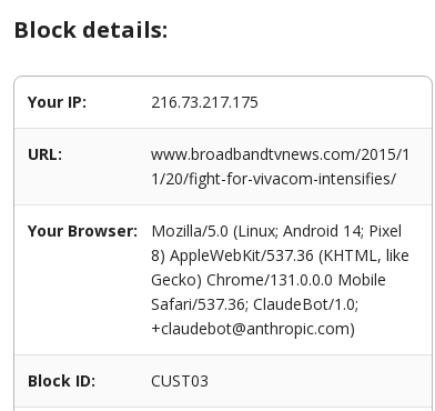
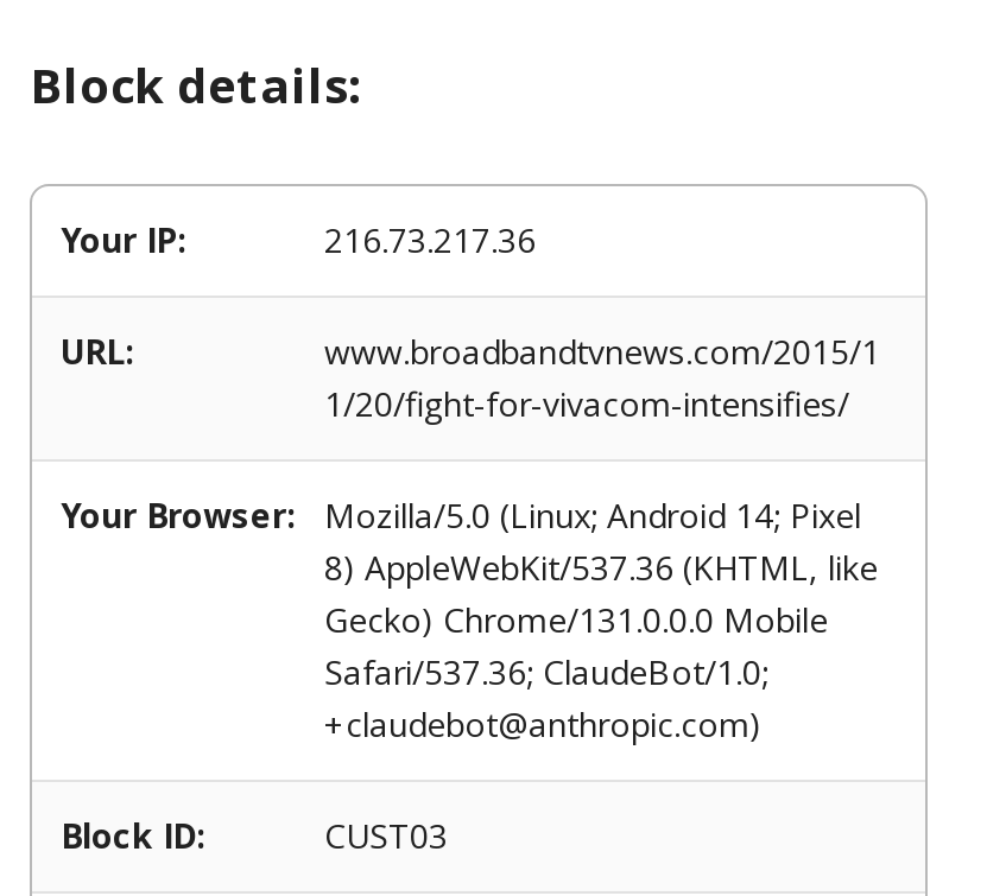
[151,91,259,112] 216.73.217.175 -> [324,217,536,262] 216.73.217.36

